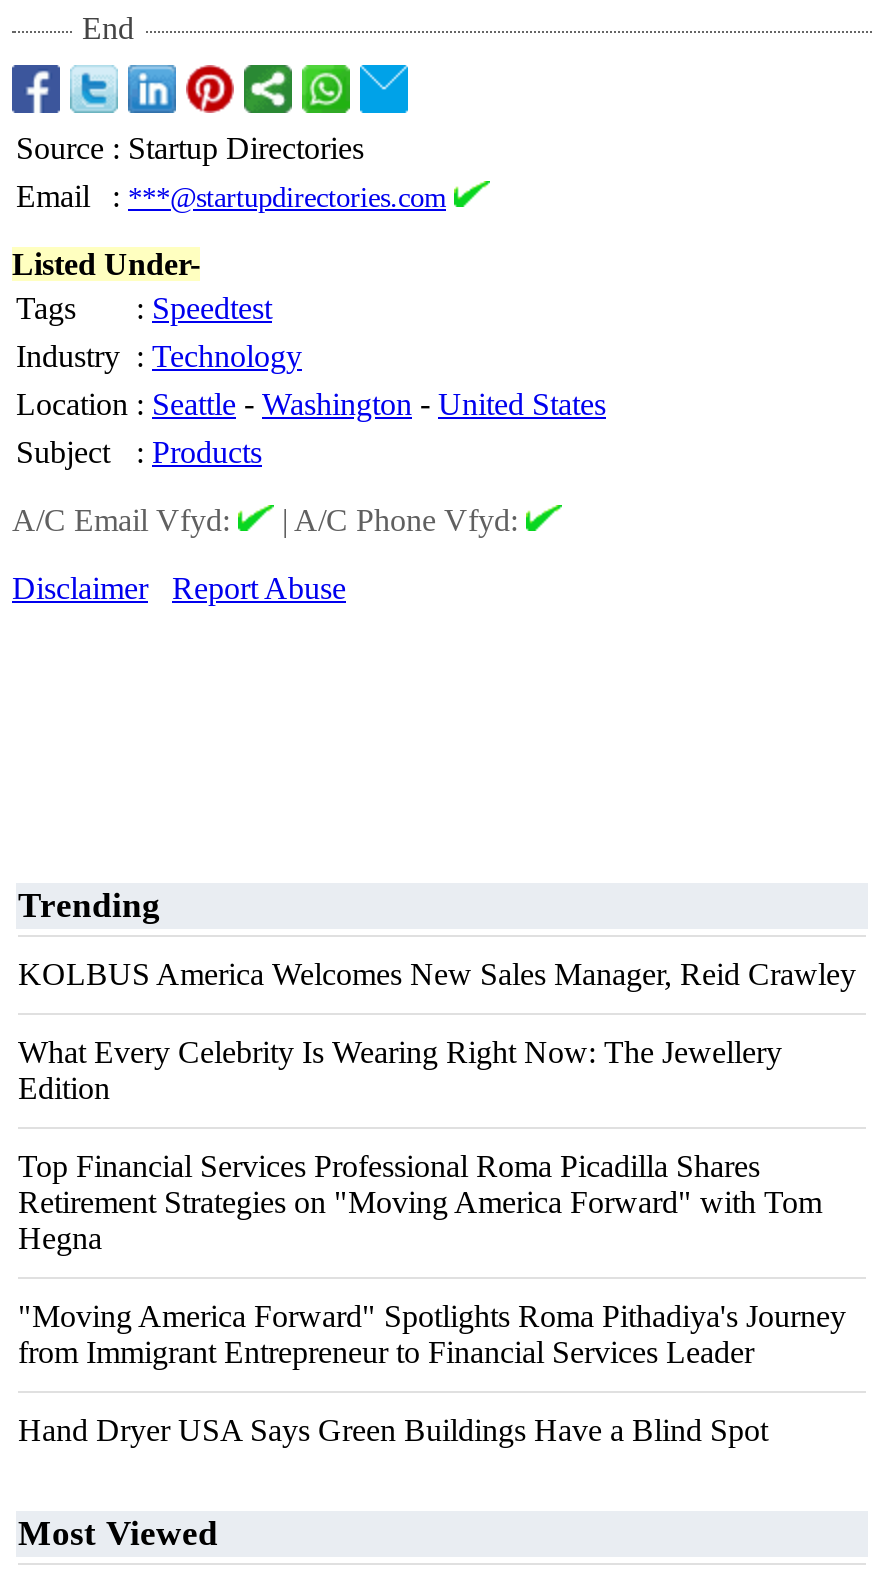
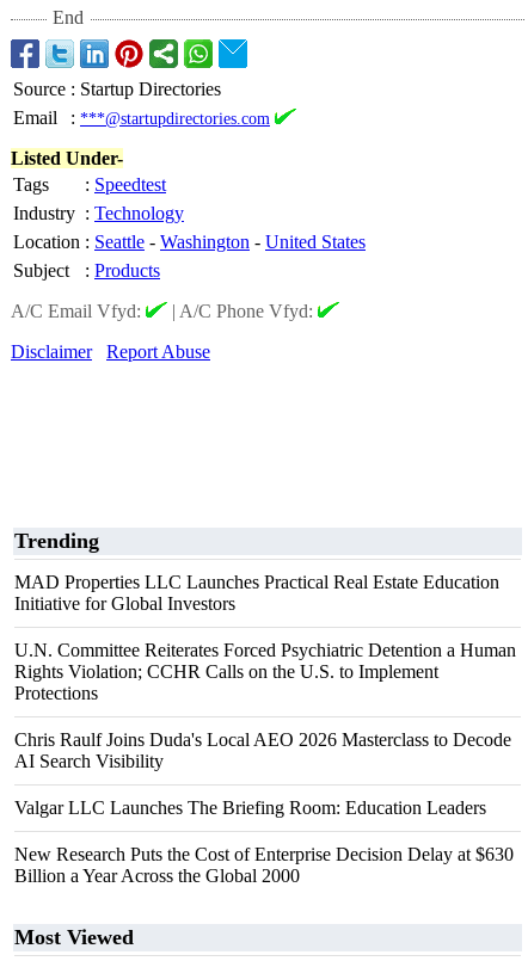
[18,957,856,991] KOLBUS America Welcomes New Sales Manager, Reid Crawley -> [14,572,499,614] MAD Properties LLC Launches Practical Real Estate Education | Initiative for Global Investors
[18,1035,782,1105] What Every Celebrity Is Wearing Right Now: The Jewellery | Edition -> [14,640,516,703] U.N. Committee Reiterates Forced Psychiatric Detention a Human | Rights Violation; CCHR Calls on the U.S. to Implement | Protections
[18,1149,822,1255] Top Financial Services Professional Roma Picadilla Shares | Retirement Strategies on "Moving America Forward" with Tom | Hegna -> [14,729,511,771] Chris Raulf Joins Duda's Local AEO 2026 Masterclass to Decode | AI Search Visibility
[18,1299,846,1369] "Moving America Forward" Spotlights Roma Pithadiya's Journey | from Immigrant Entrepreneur to Financial Services Leader -> [14,797,486,818] Valgar LLC Launches The Briefing Room: Education Leaders
[18,1413,768,1447] Hand Dryer USA Says Green Buildings Have a Blind Spot -> [14,844,514,886] New Research Puts the Cost of Enterprise Decision Delay at $630 | Billion a Year Across the Global 2000

